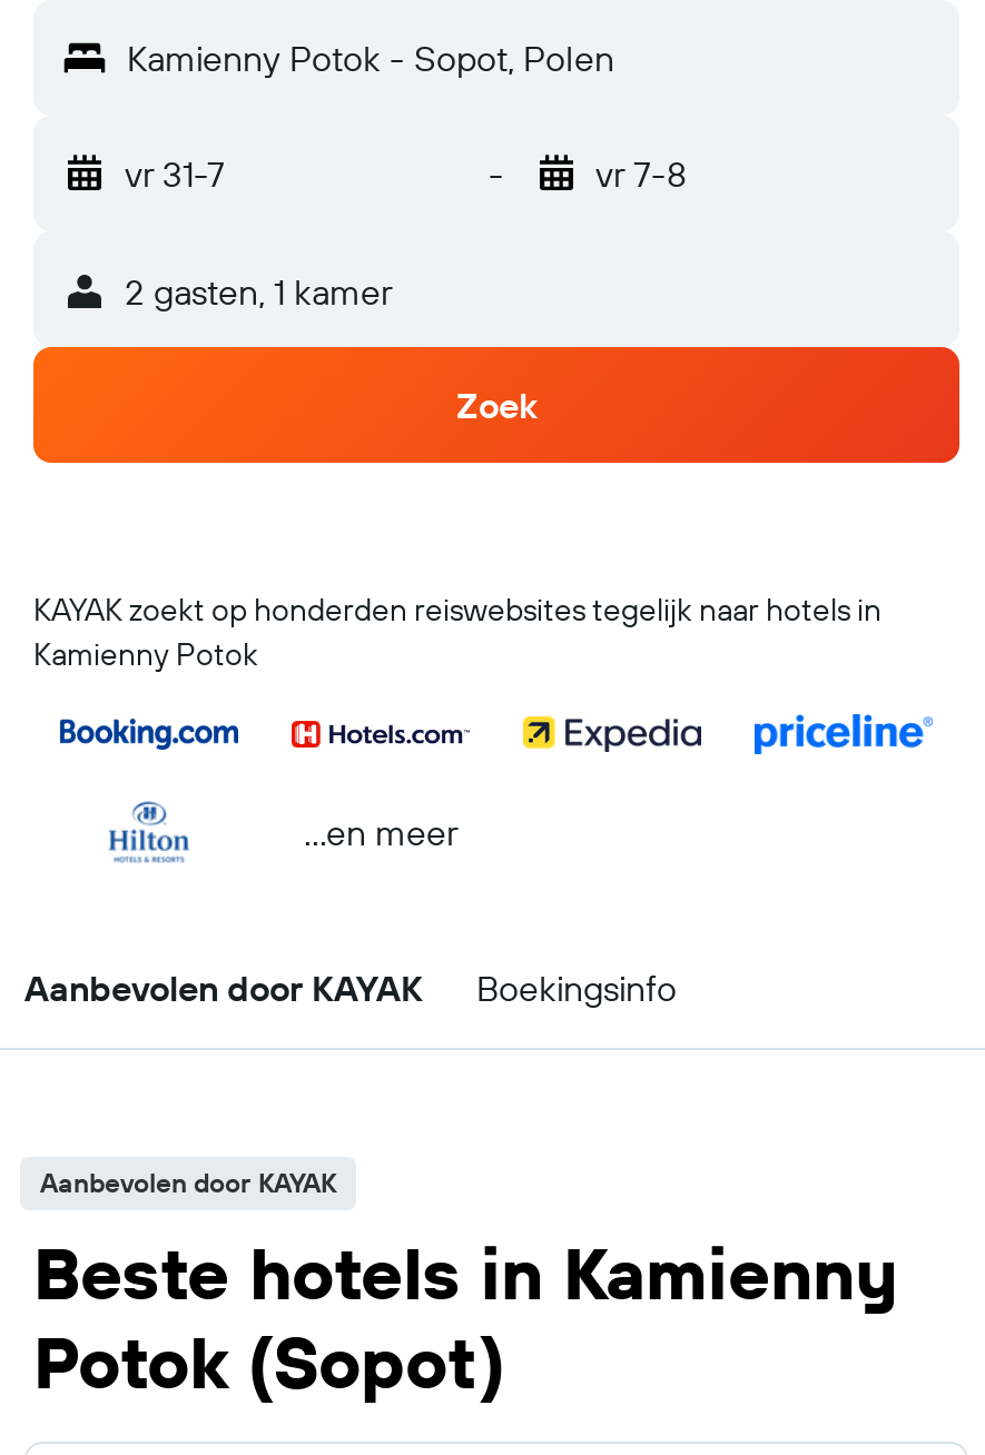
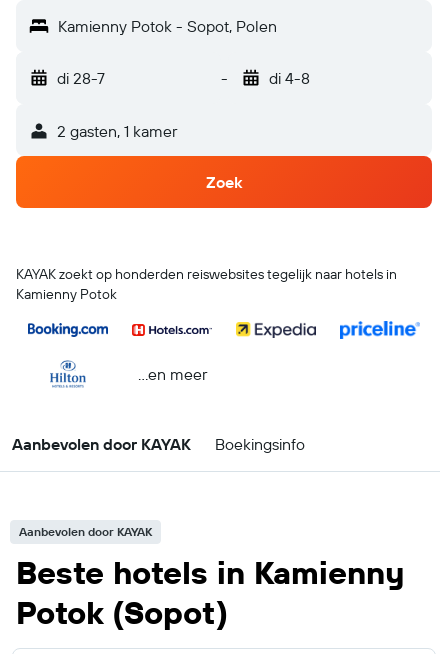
[125,151,225,196] vr 31-7 -> [57,68,105,88] di 28-7
[595,151,687,196] vr 7-8 -> [268,68,309,88] di 4-8

